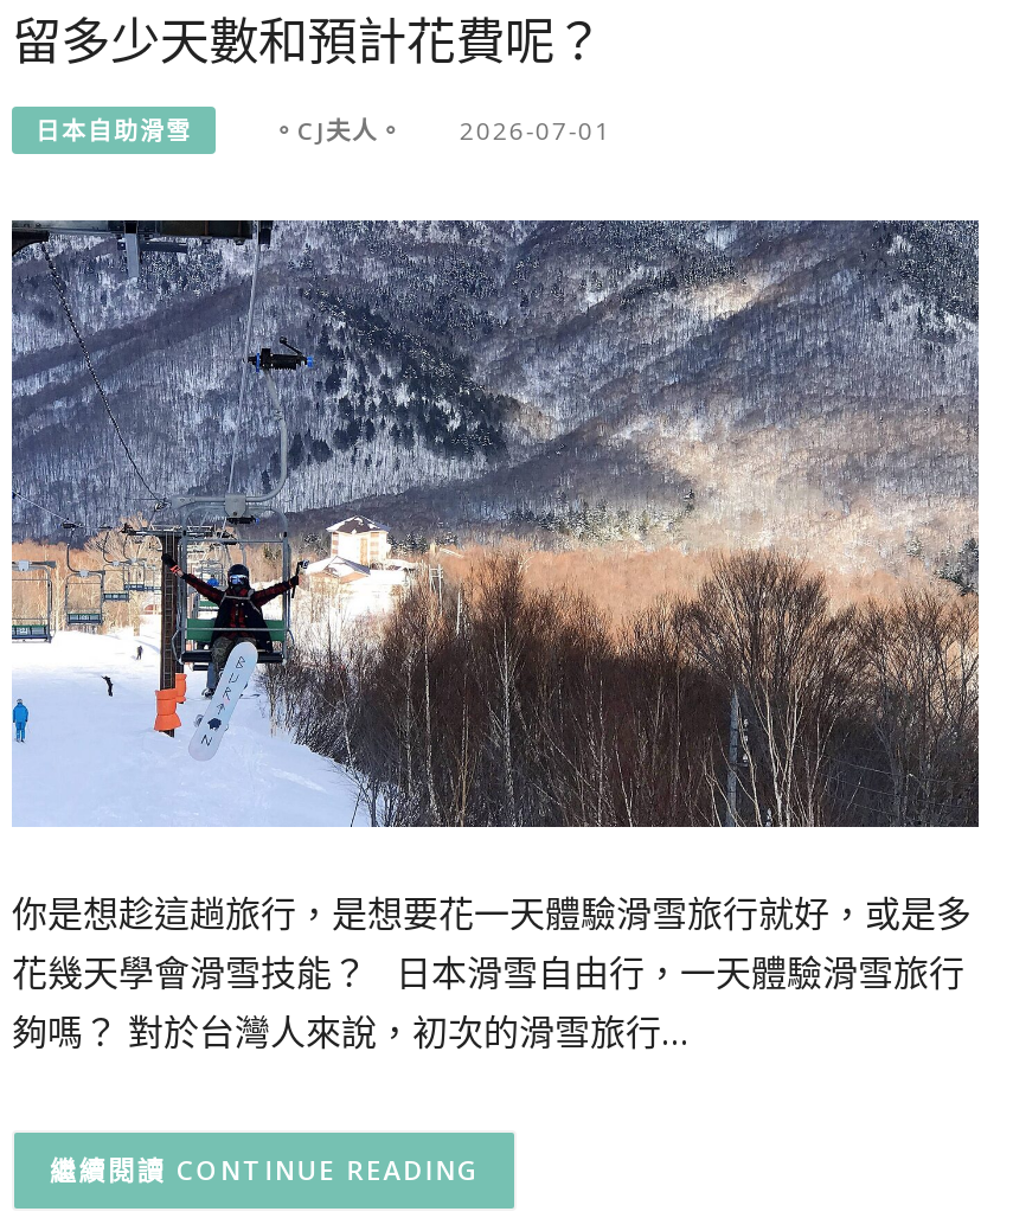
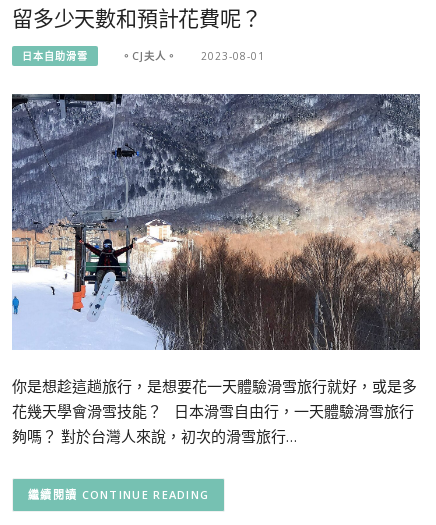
[271,113,611,146] 。CJ夫人。 2026-07-01 -> [121,49,265,63] 。CJ夫人。 2023-08-01

